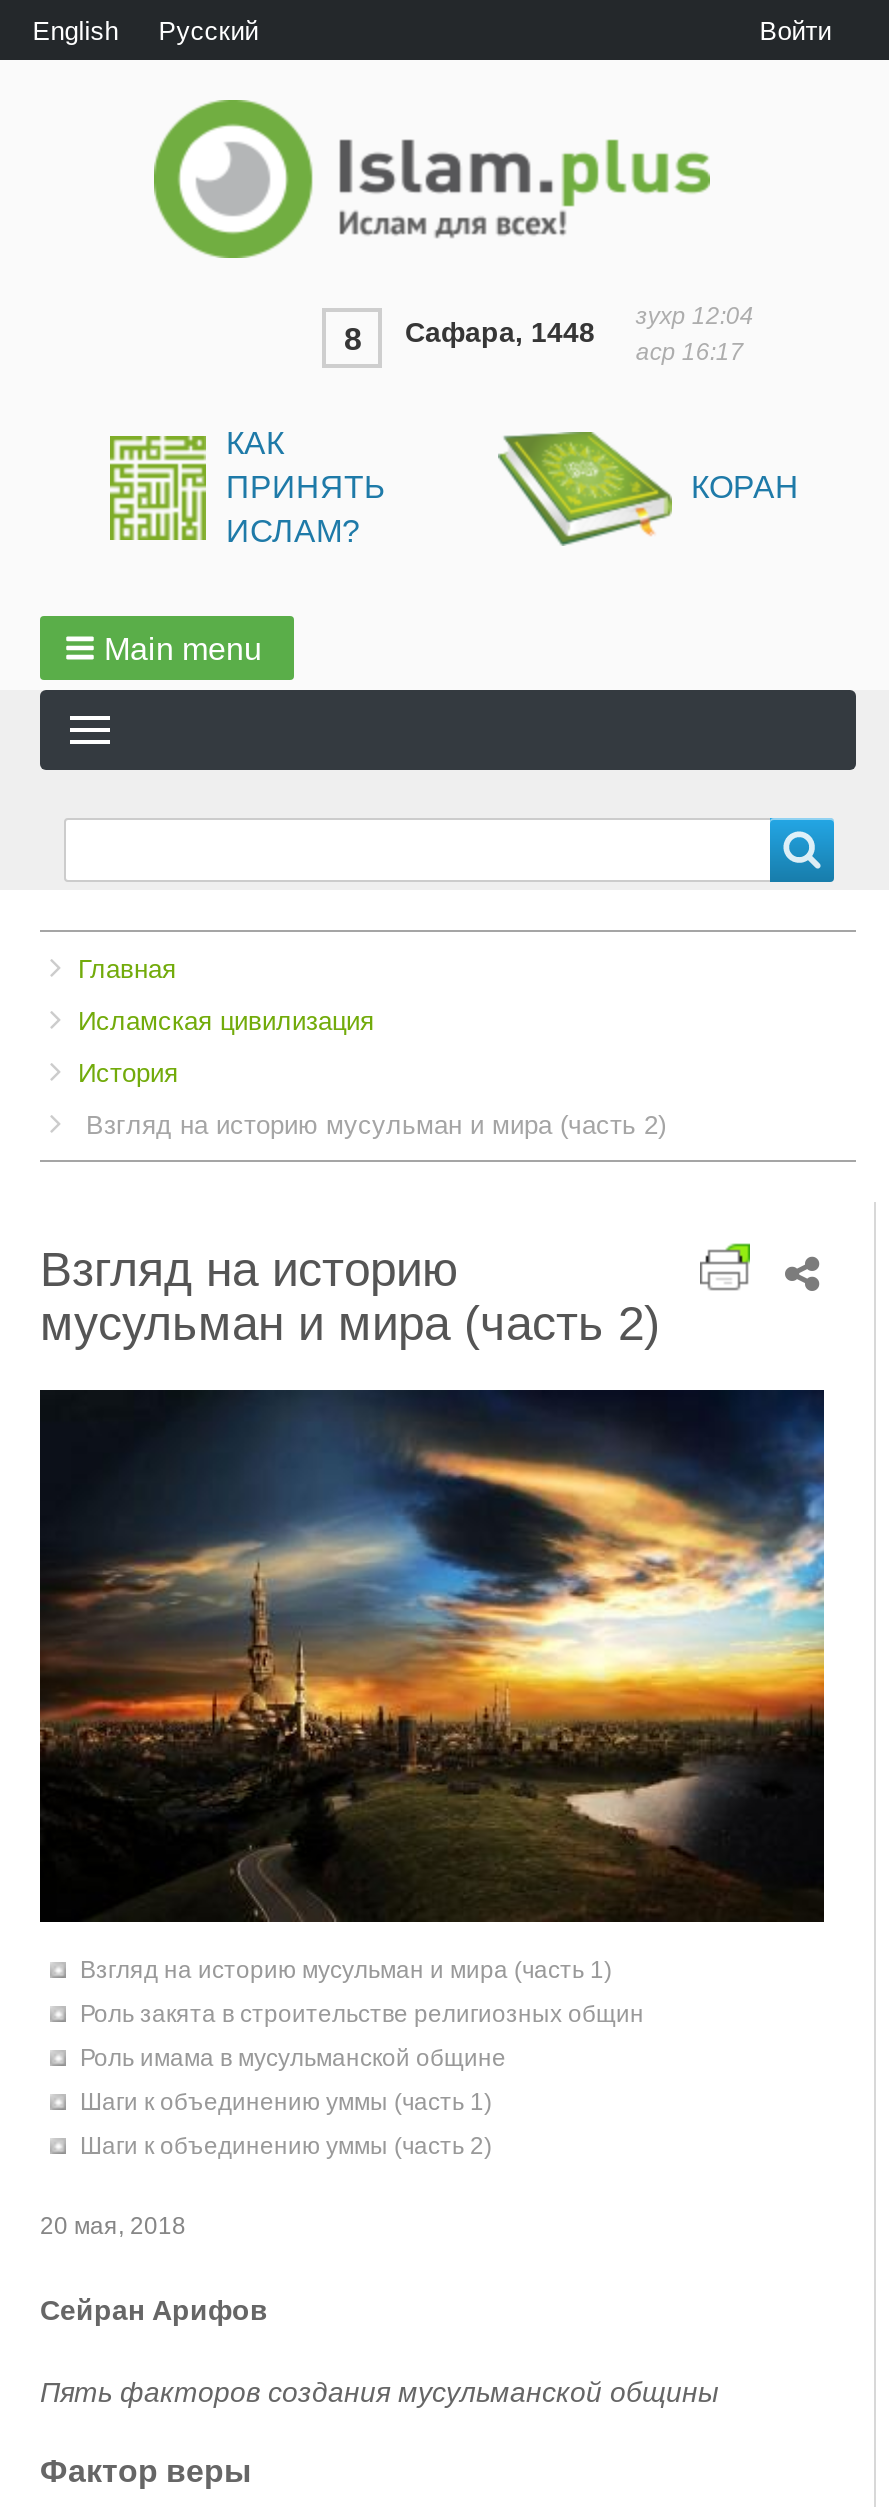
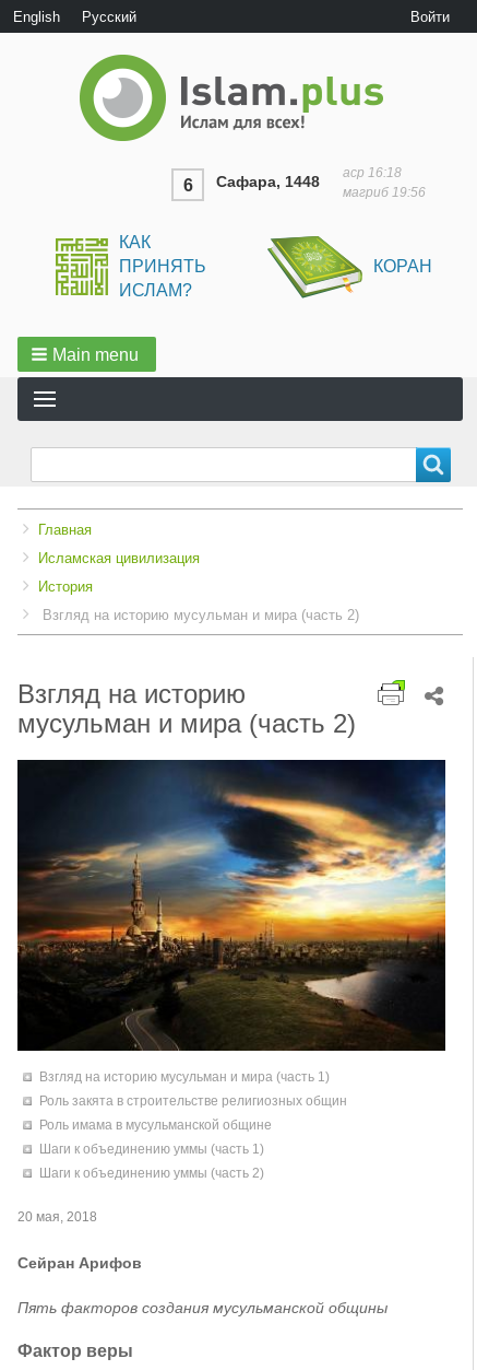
[636,302,754,366] зухр 12:04 | аср 16:17 -> [343,165,425,200] аср 16:18 | магриб 19:56
[344,316,595,356] 8 Сафара, 1448 -> [183,173,320,195] 6 Сафара, 1448

